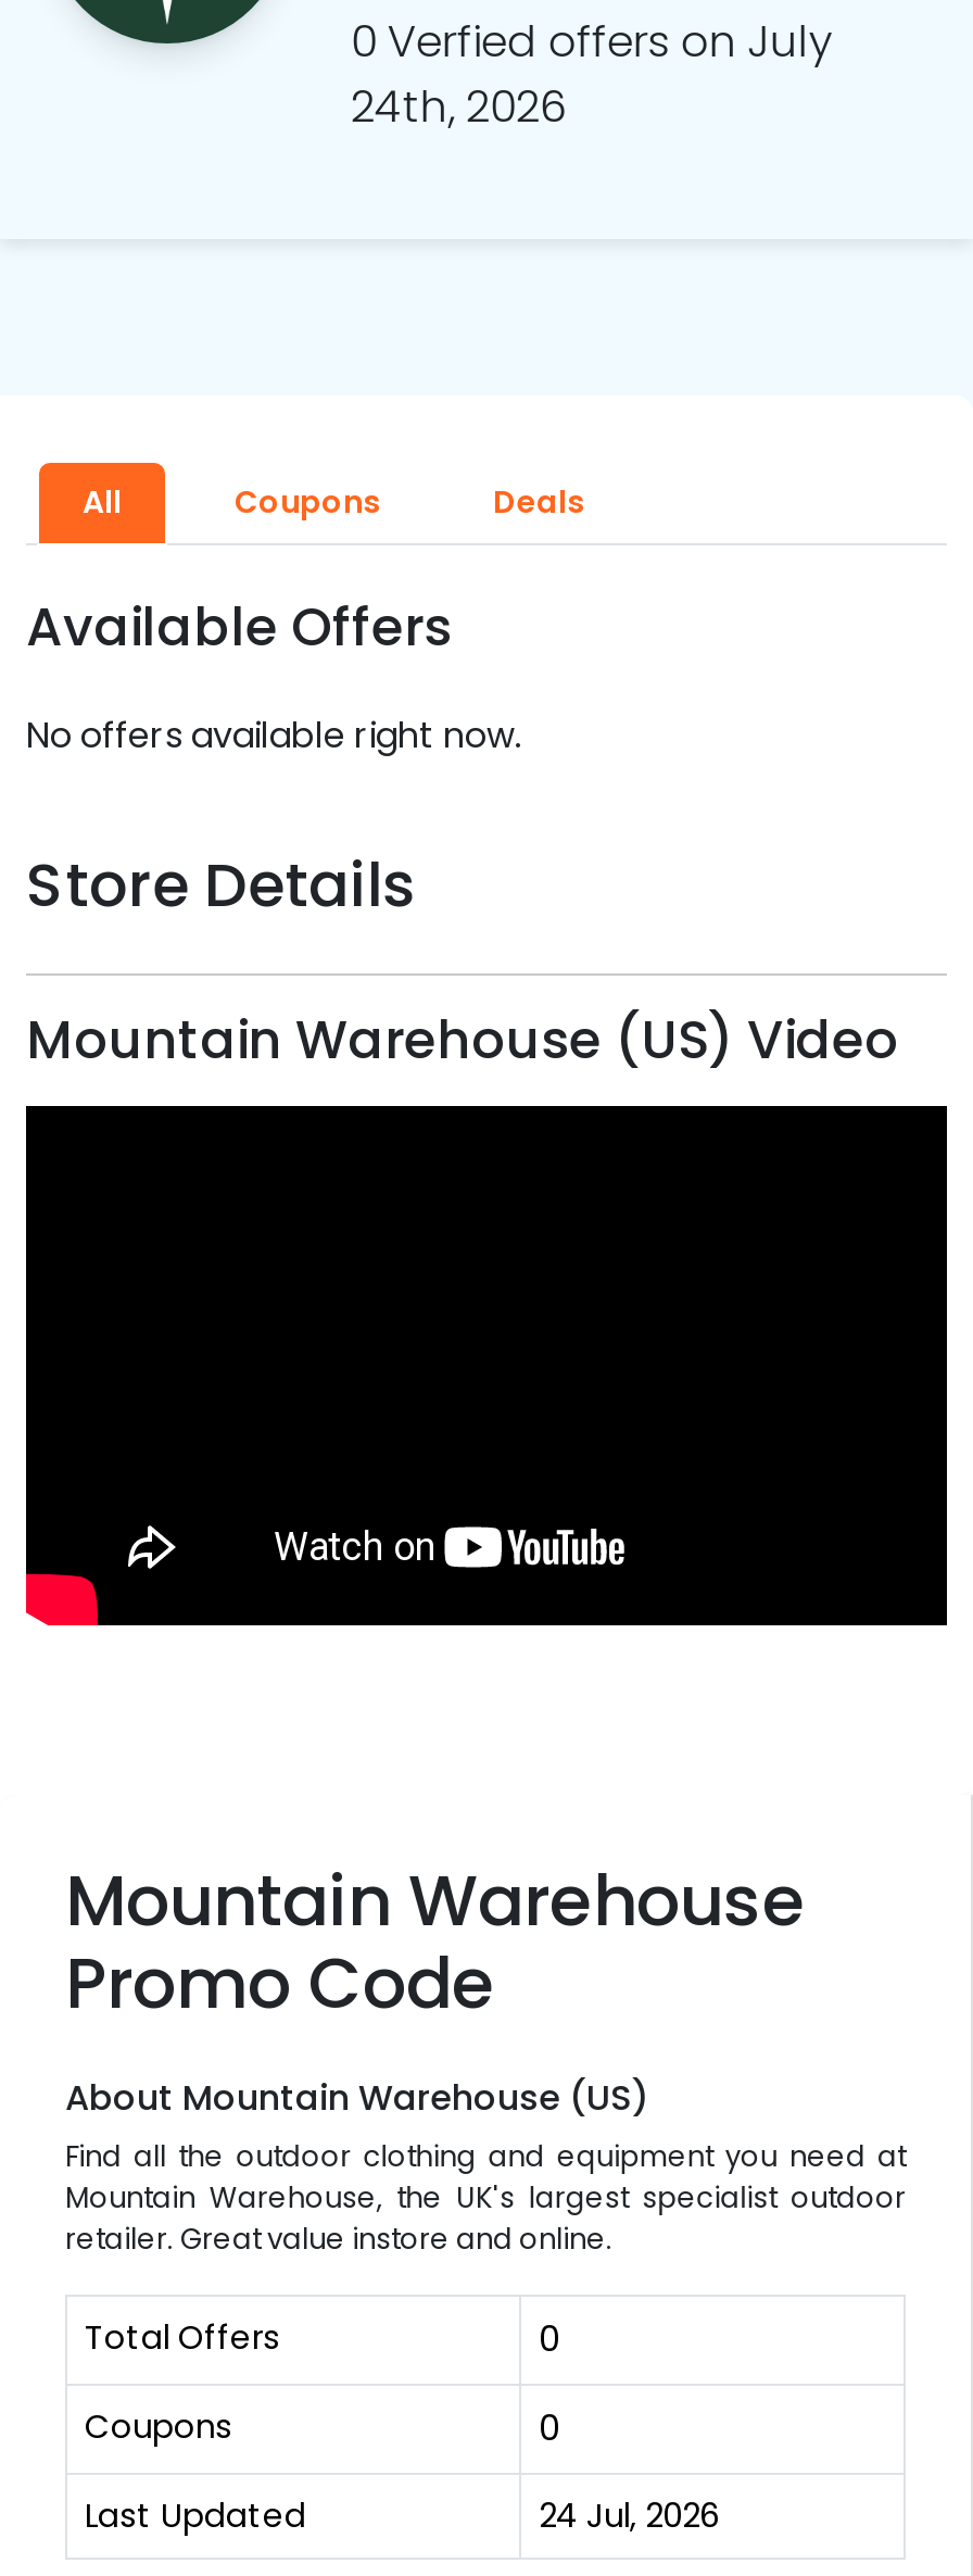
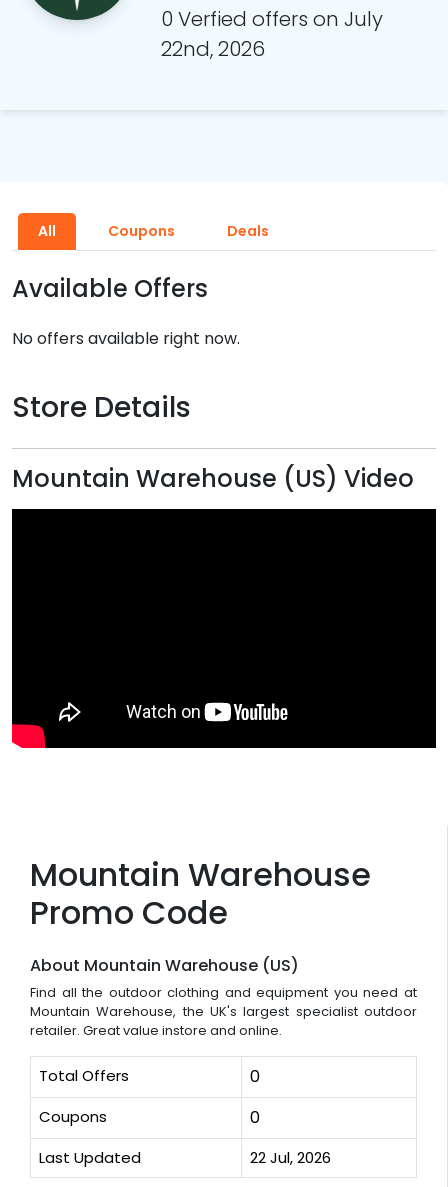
[350,76,568,137] 24th, 2026 -> [161,35,265,63] 22nd, 2026
[539,2491,719,2537] 24 Jul, 2026 -> [250,1146,331,1167] 22 Jul, 2026

